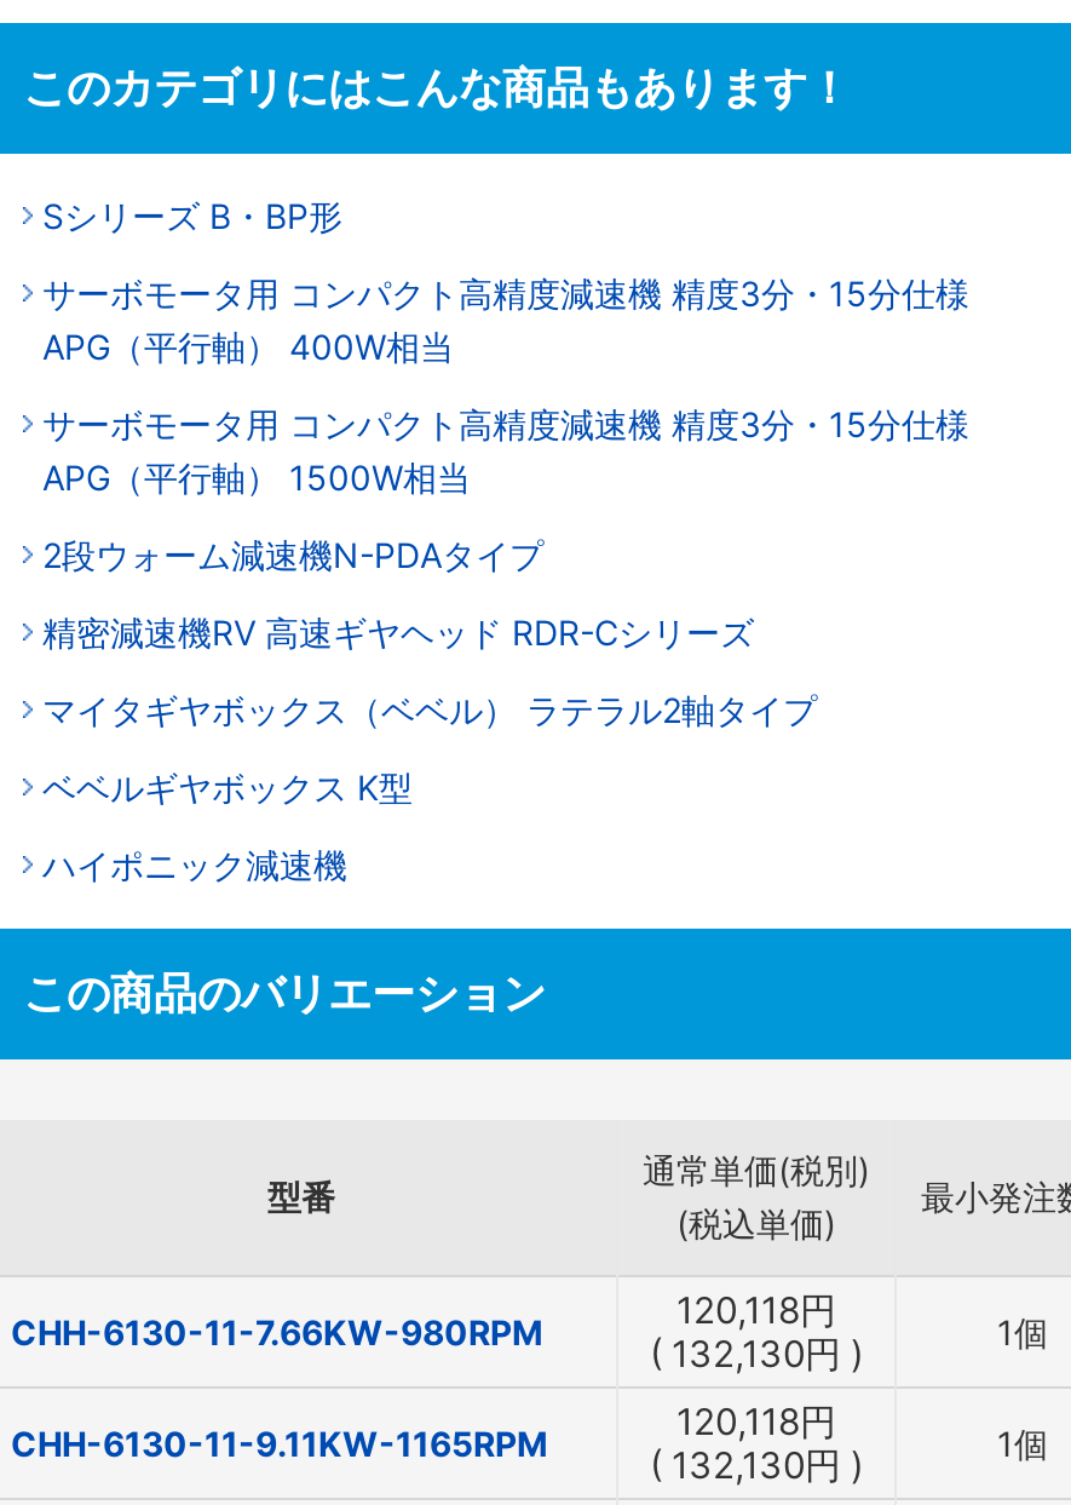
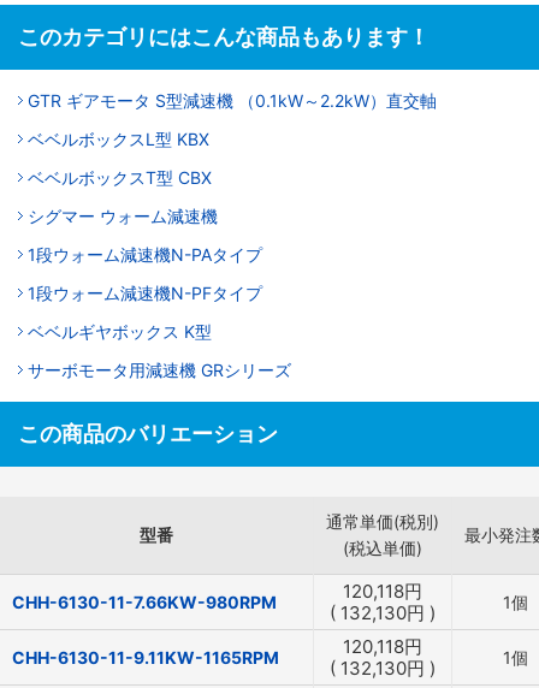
[42,195,342,236] Sシリーズ B・BP形 -> [28,90,437,111] GTR ギアモータ S型減速機 （0.1kW～2.2kW）直交軸
[42,272,969,367] サーボモータ用 コンパクト高精度減速機 精度3分・15分仕様 | APG（平行軸） 400W相当 -> [28,129,209,149] ベベルボックスL型 KBX
[42,403,969,498] サーボモータ用 コンパクト高精度減速機 精度3分・15分仕様 | APG（平行軸） 1500W相当 -> [28,167,212,188] ベベルボックスT型 CBX
[42,534,543,575] 2段ウォーム減速機N-PDAタイプ -> [28,206,218,226] シグマー ウォーム減速機
[42,611,754,653] 精密減速機RV 高速ギヤヘッド RDR-Cシリーズ -> [28,244,262,265] 1段ウォーム減速機N-PAタイプ
[42,689,817,730] マイタギヤボックス（ベベル） ラテラル2軸タイプ -> [28,283,262,303] 1段ウォーム減速機N-PFタイプ
[42,844,347,885] ハイポニック減速機 -> [28,360,291,380] サーボモータ用減速機 GRシリーズ

